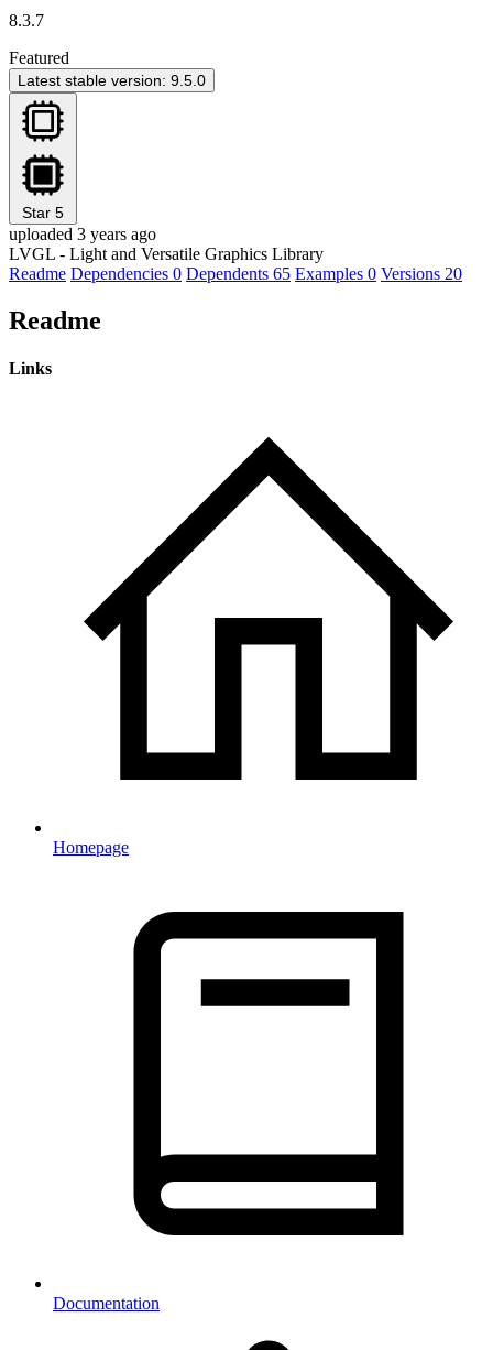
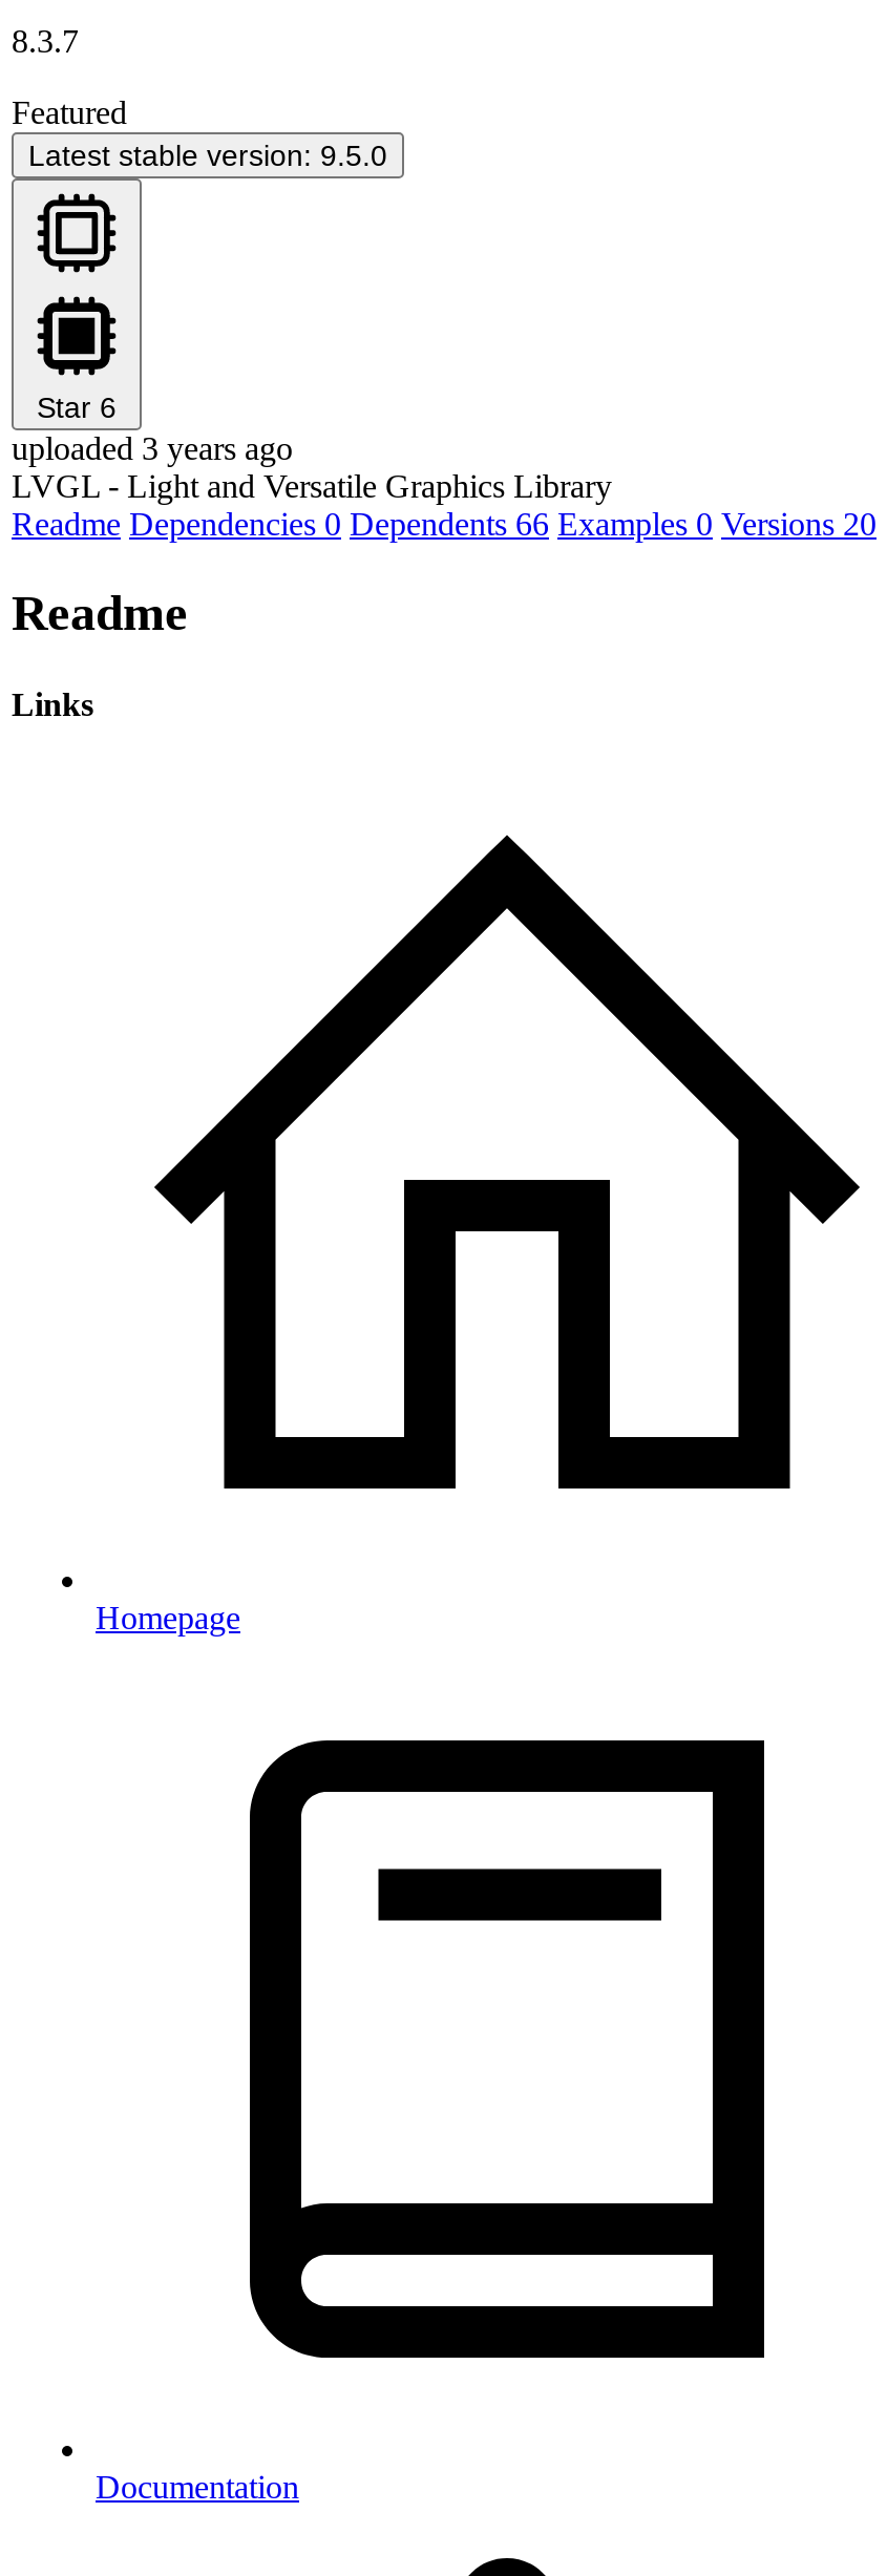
[22,204,64,221] Star 5 -> [37,390,117,424] Star 6
[9,264,462,283] Readme Dependencies 0 Dependents 65 Examples 0 Versions 20 -> [12,506,877,541] Readme Dependencies 0 Dependents 66 Examples 0 Versions 20

